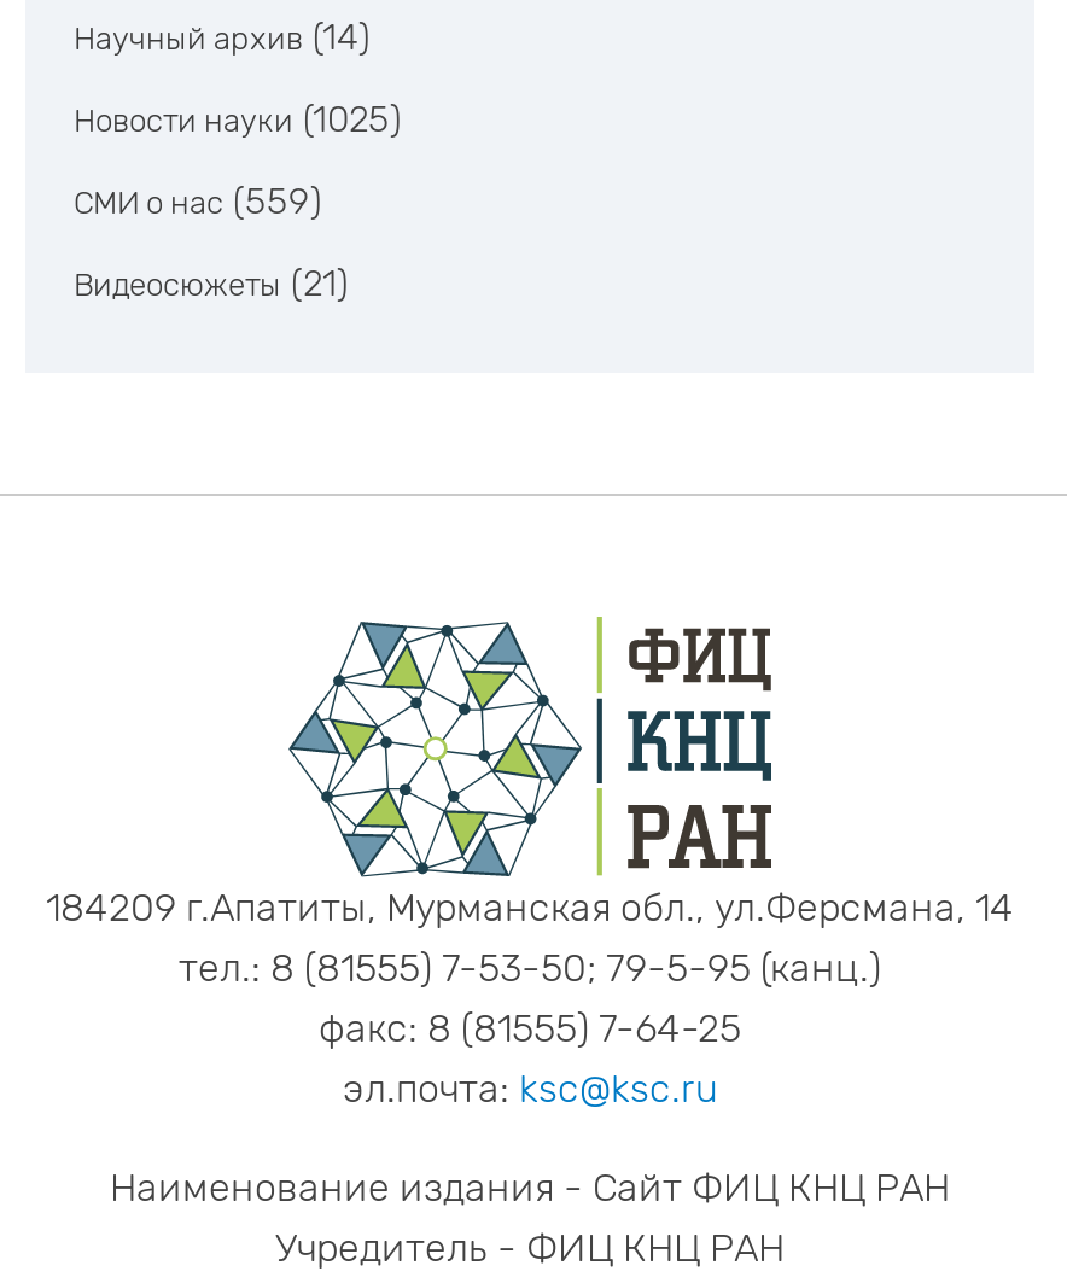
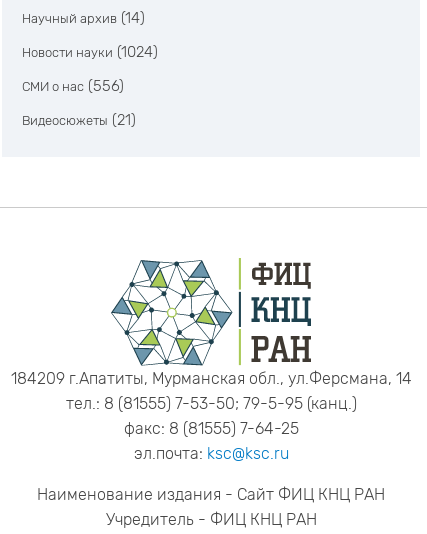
[74,98,402,142] Новости науки (1025) -> [22,43,158,61] Новости науки (1024)
[74,180,322,224] СМИ о нас (559) -> [22,77,124,95] СМИ о нас (556)

